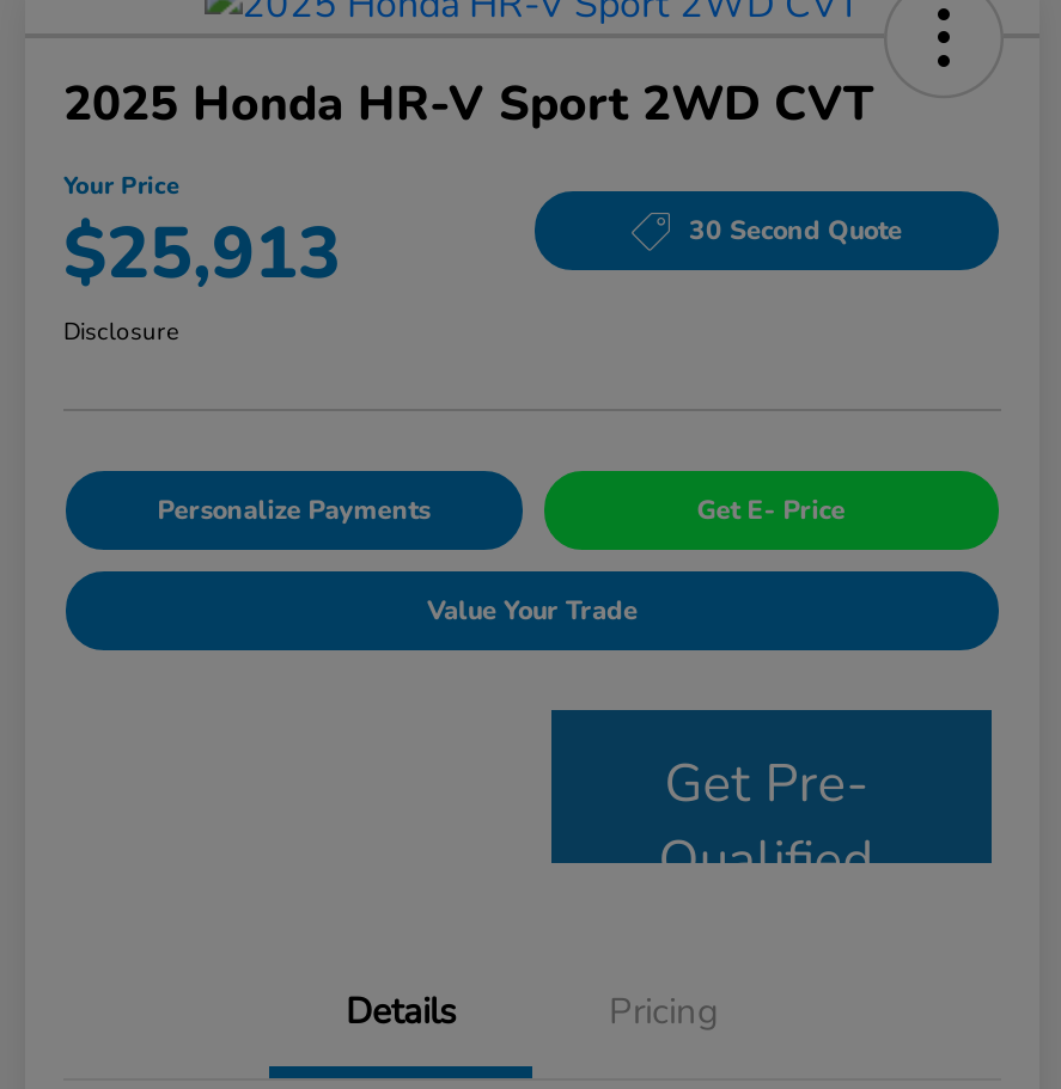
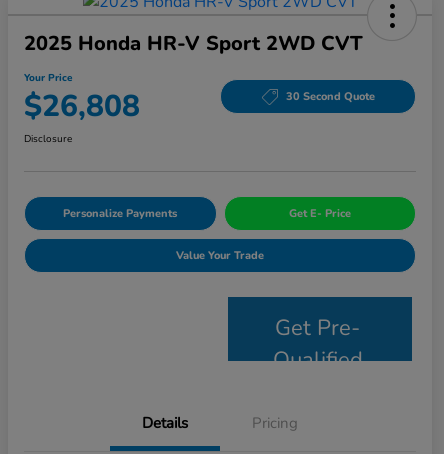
[63,205,341,303] $25,913 -> [24,86,140,127] $26,808

